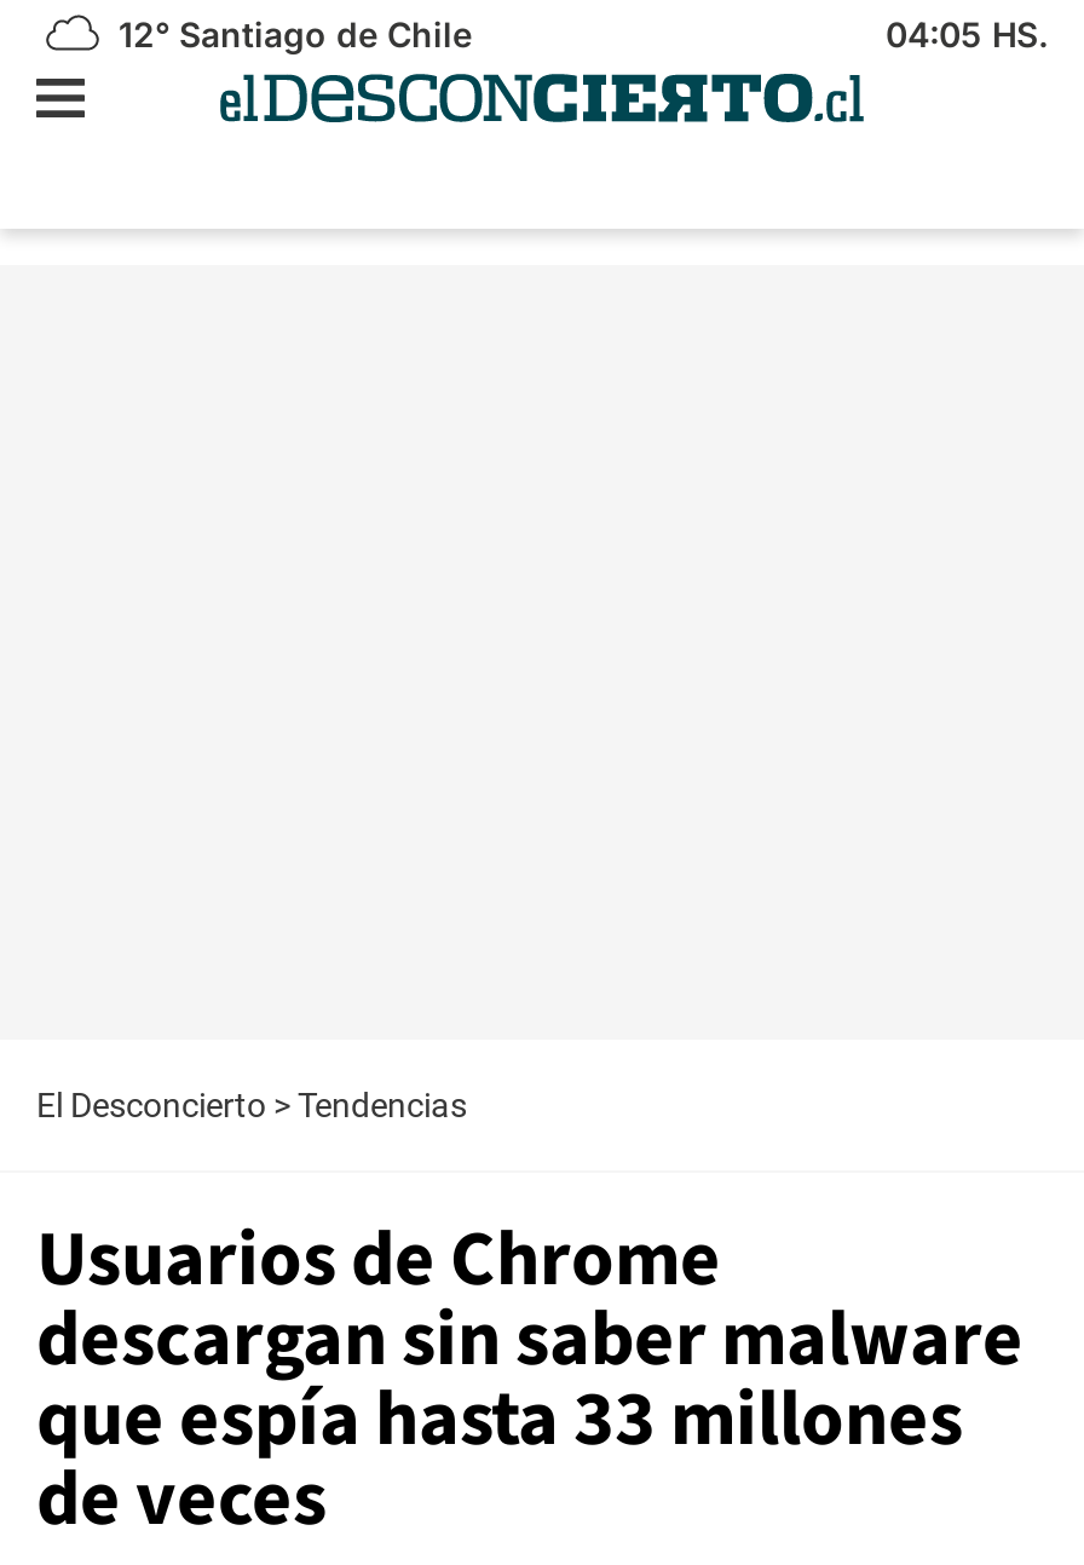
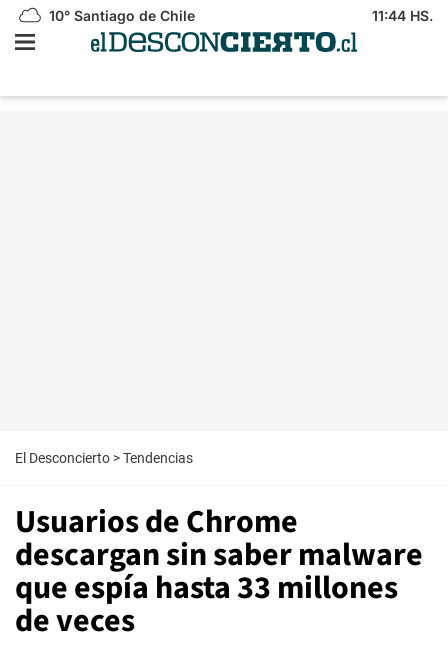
[109,13,472,54] 12° Santiago de Chile -> [45,7,195,24] 10° Santiago de Chile
[886,13,1048,54] 04:05 HS. -> [372,7,433,24] 11:44 HS.

